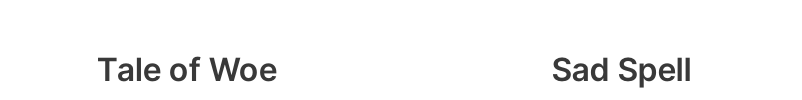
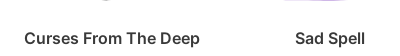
[97,50,277,90] Tale of Woe -> [24,28,200,48] Curses From The Deep

